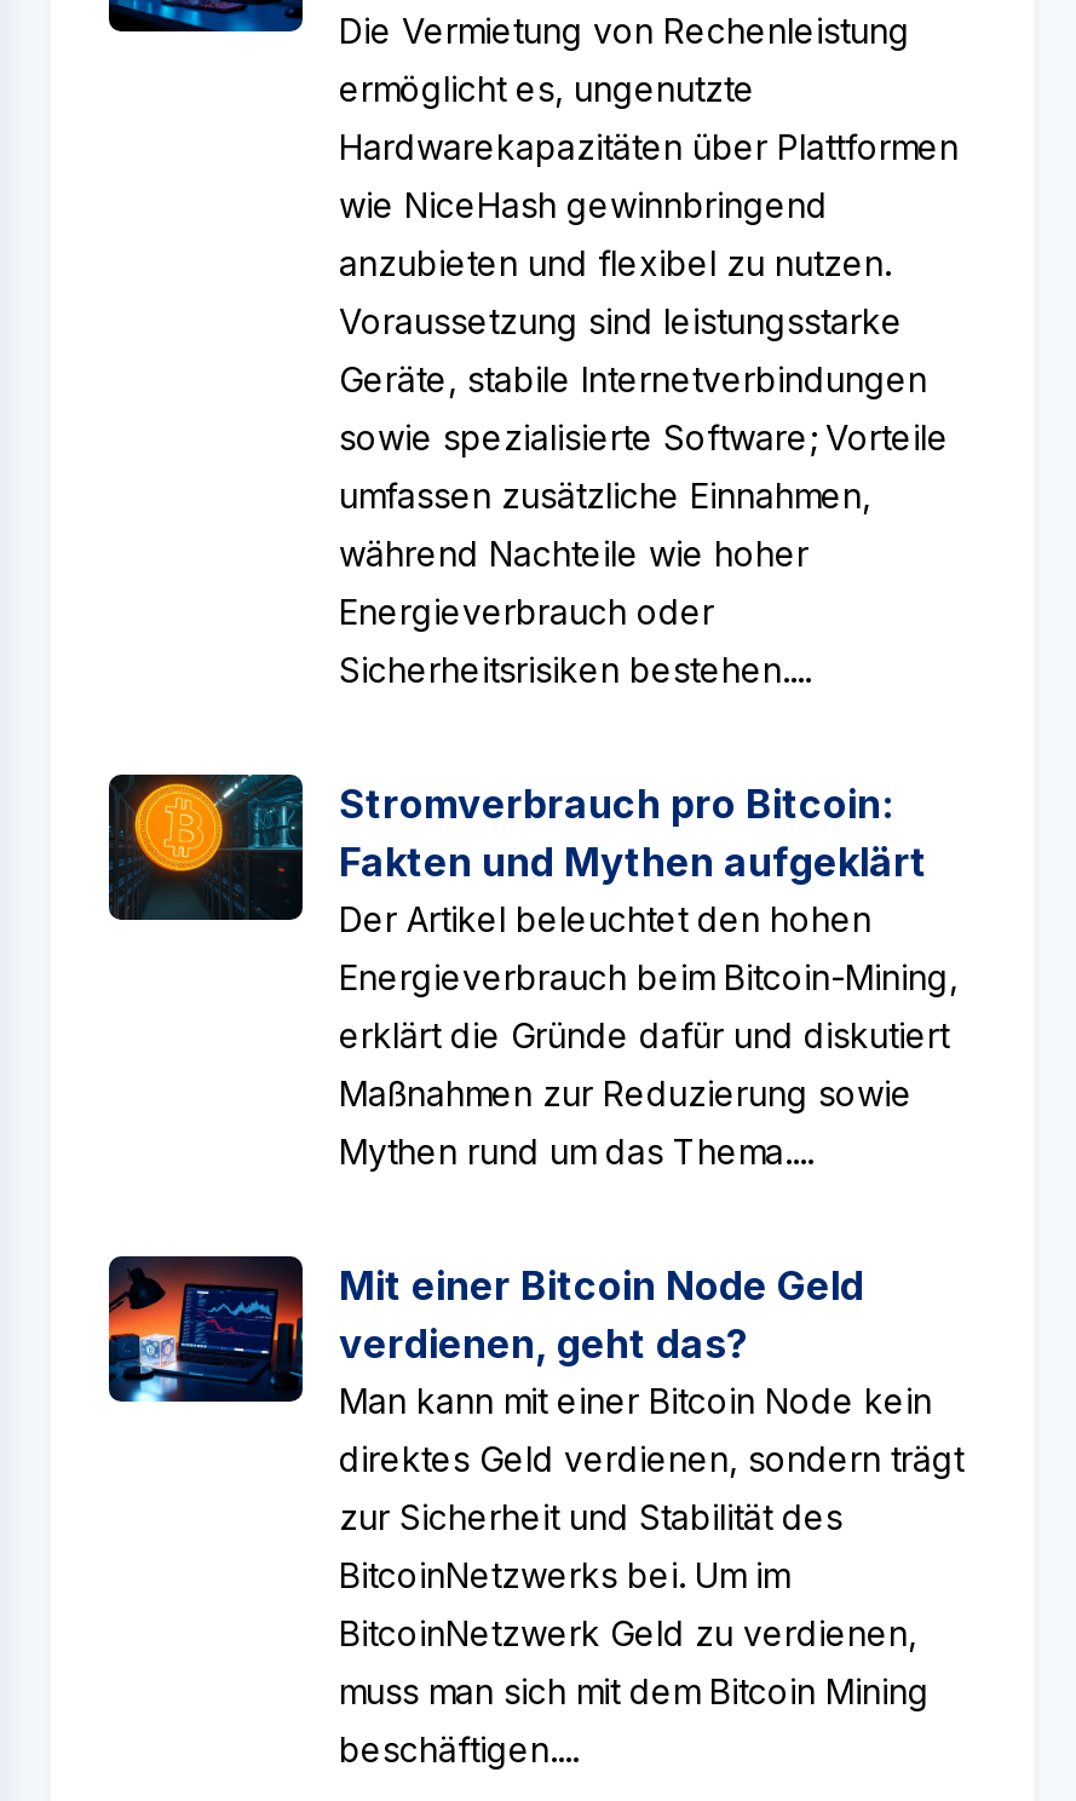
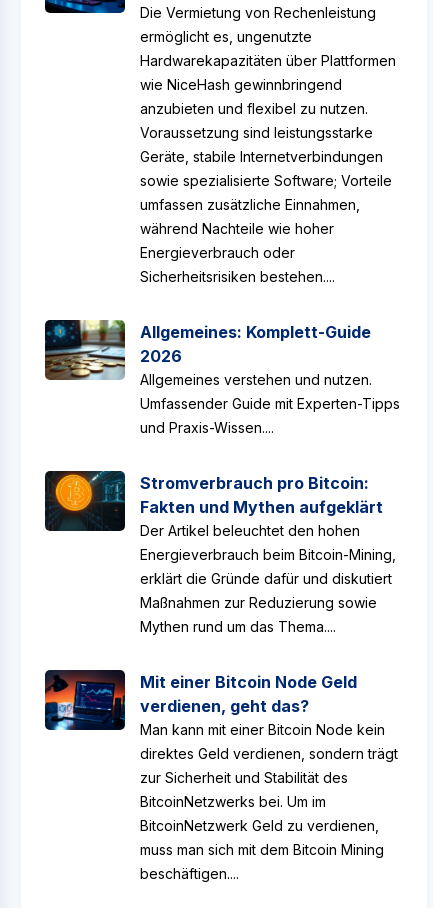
none -> [45,319,400,436] [image] | Allgemeines: Komplett-Guide | 2026 | Allgemeines verstehen und nutzen. | Umfassender Guide mit Experten-Tipps | und Praxis-Wissen....

